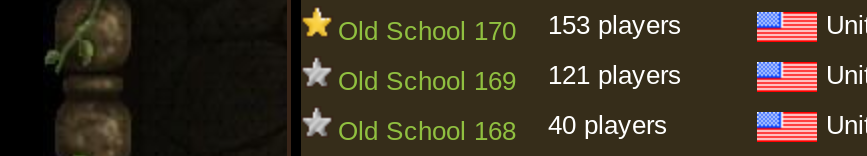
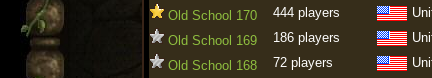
[338,10,682,46] Old School 170 153 players -> [167,5,339,23] Old School 170 444 players
[338,60,682,96] Old School 169 121 players -> [167,30,339,48] Old School 169 186 players
[338,110,668,146] Old School 168 40 players -> [167,55,332,73] Old School 168 72 players

